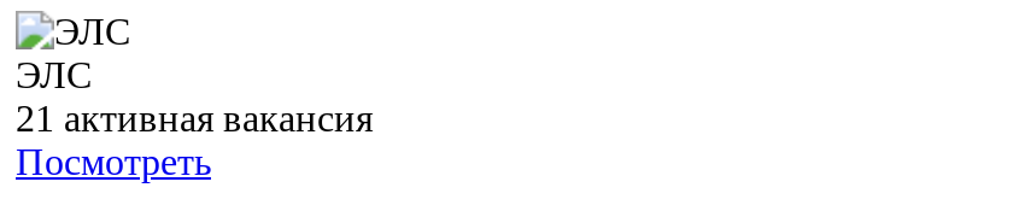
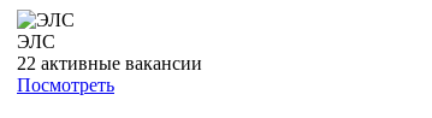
[16,98,373,139] 21 активная вакансия -> [17,53,202,74] 22 активные вакансии

